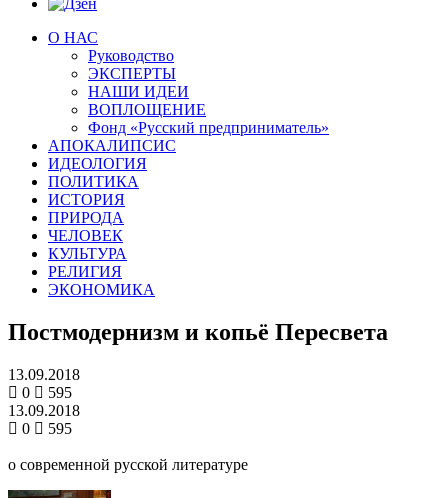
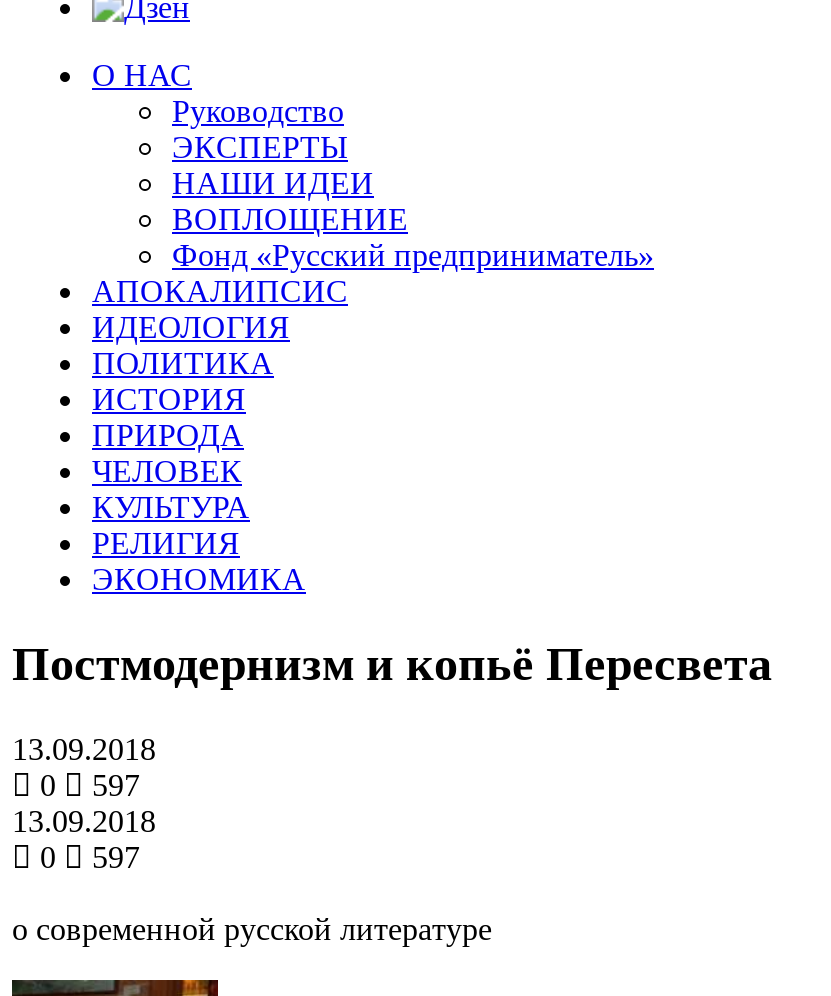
[18,384,72,401] 0 595 -> [32,767,140,801] 0 597
[18,420,72,437] 0 595 -> [32,839,140,873] 0 597

